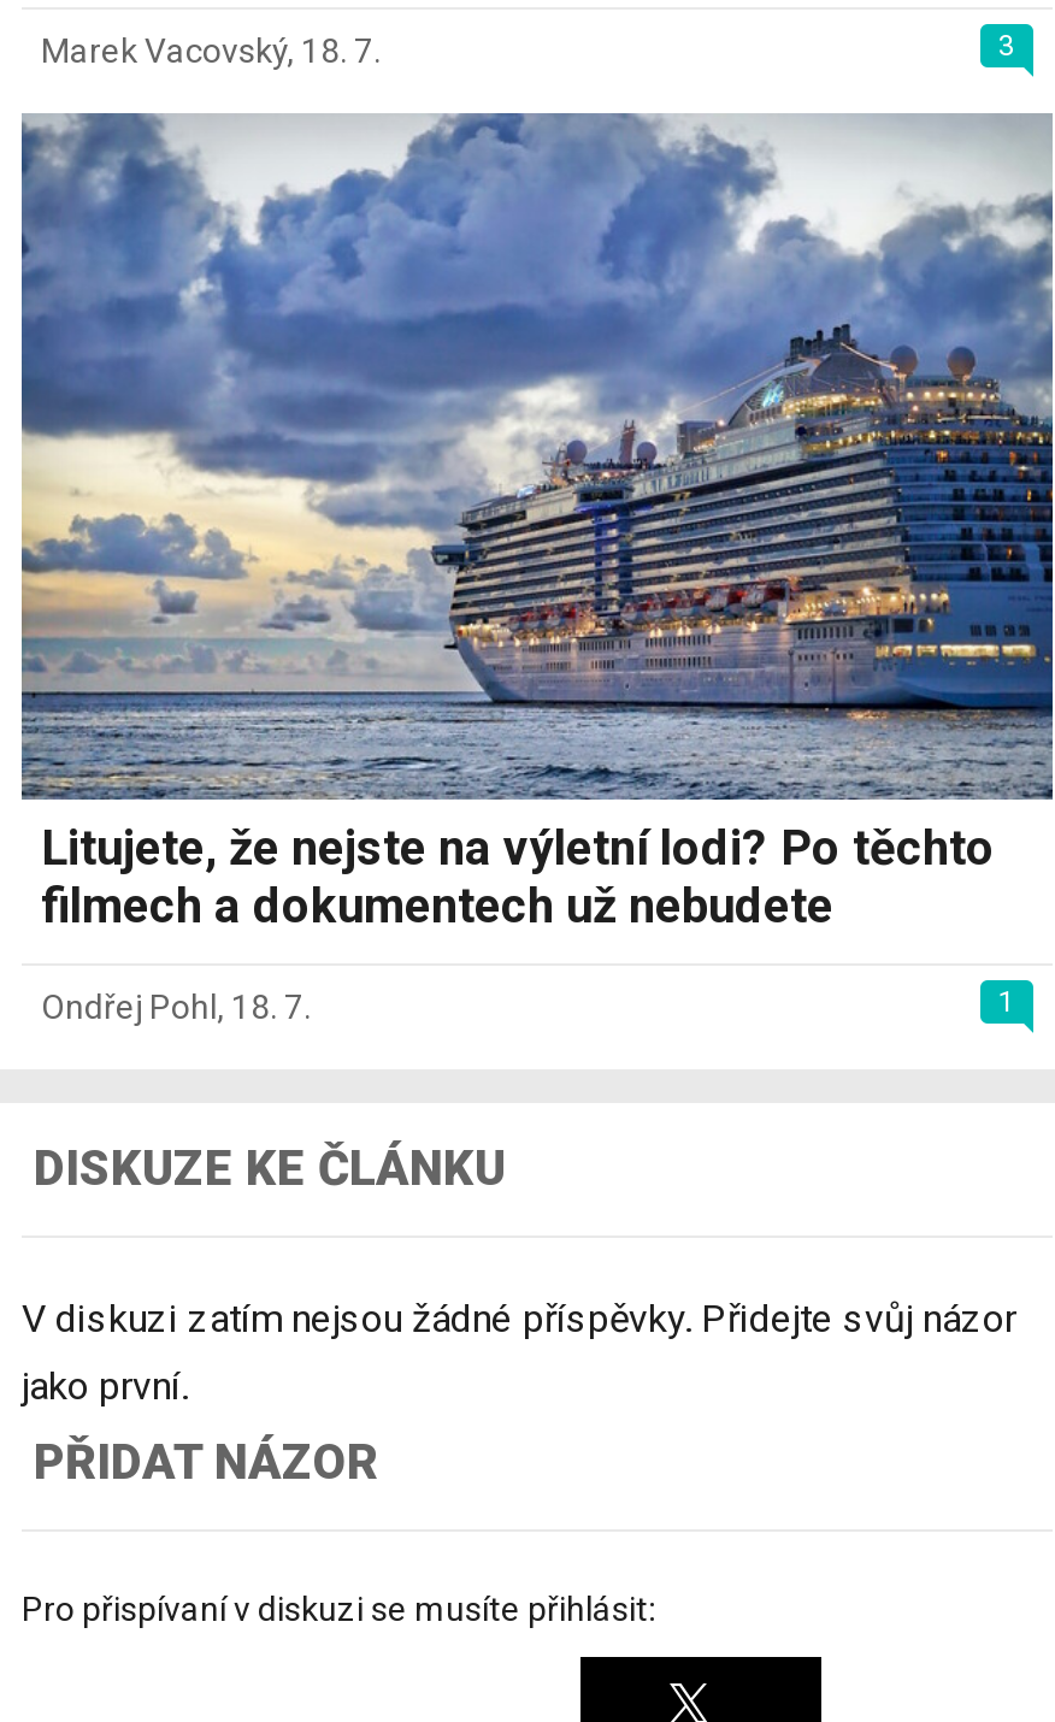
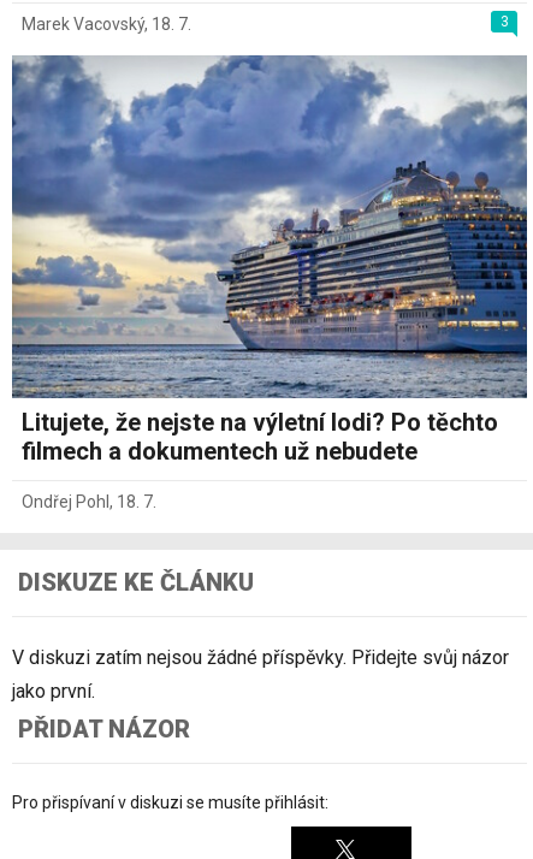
[998,986,1015,1019] 1 -> none

